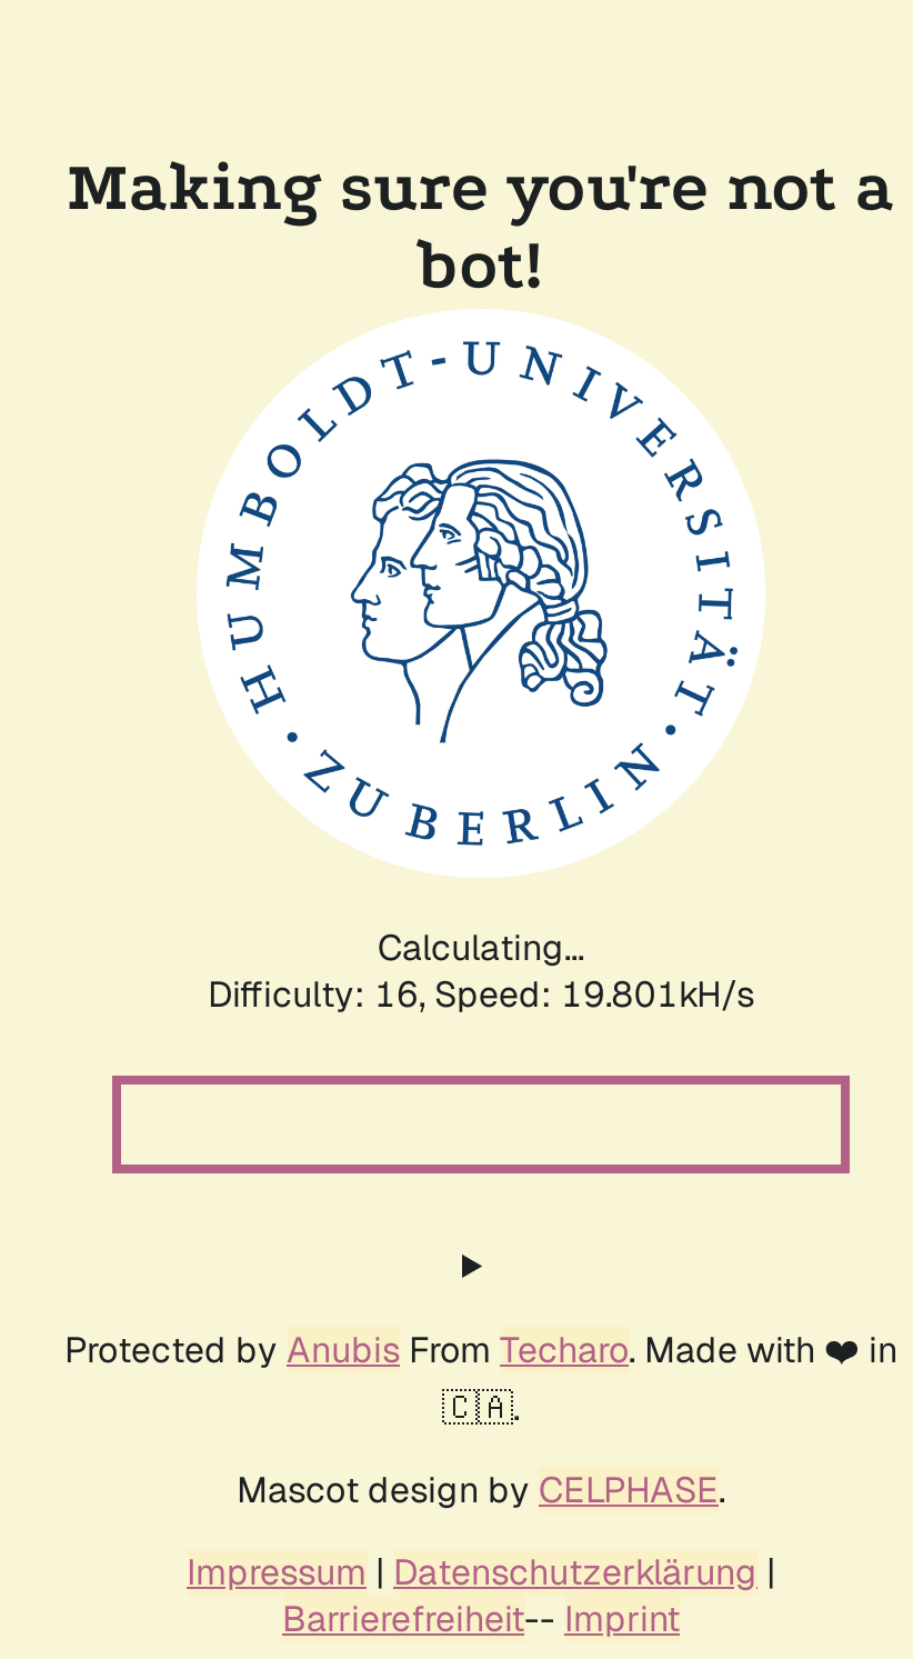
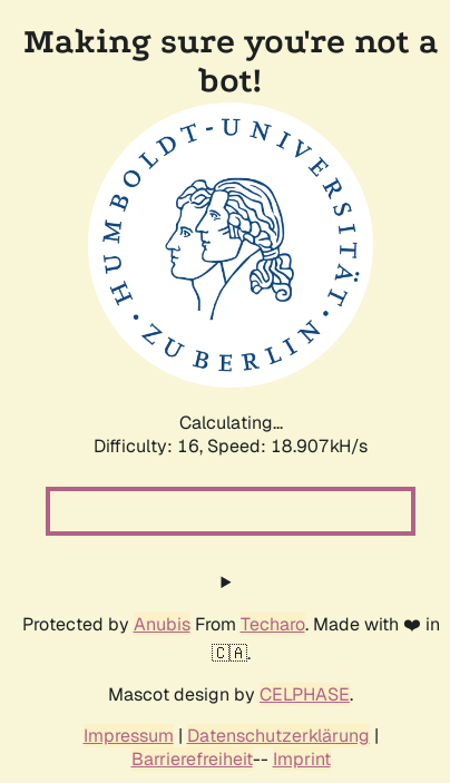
[208,971,754,1018] Difficulty: 16, Speed: 19.801kH/s -> [94,434,368,458] Difficulty: 16, Speed: 18.907kH/s

